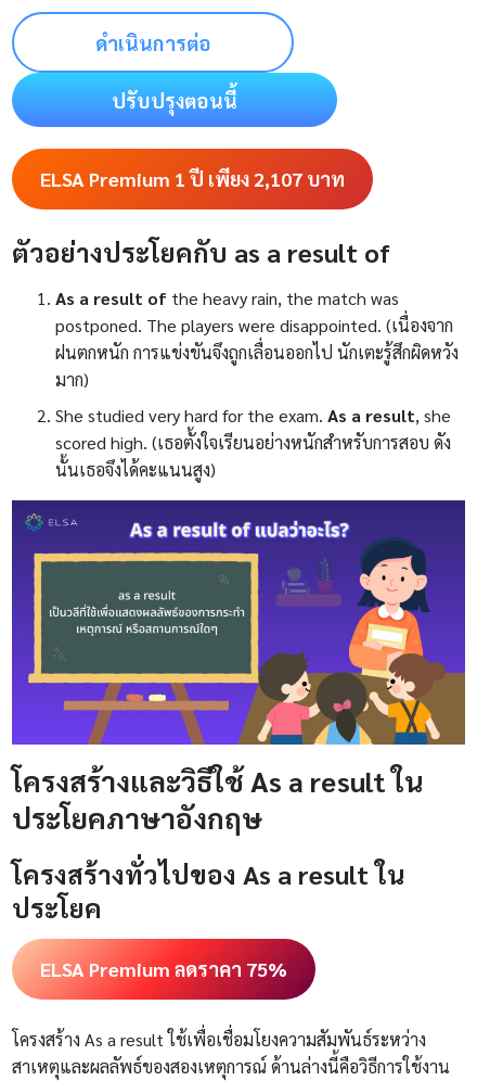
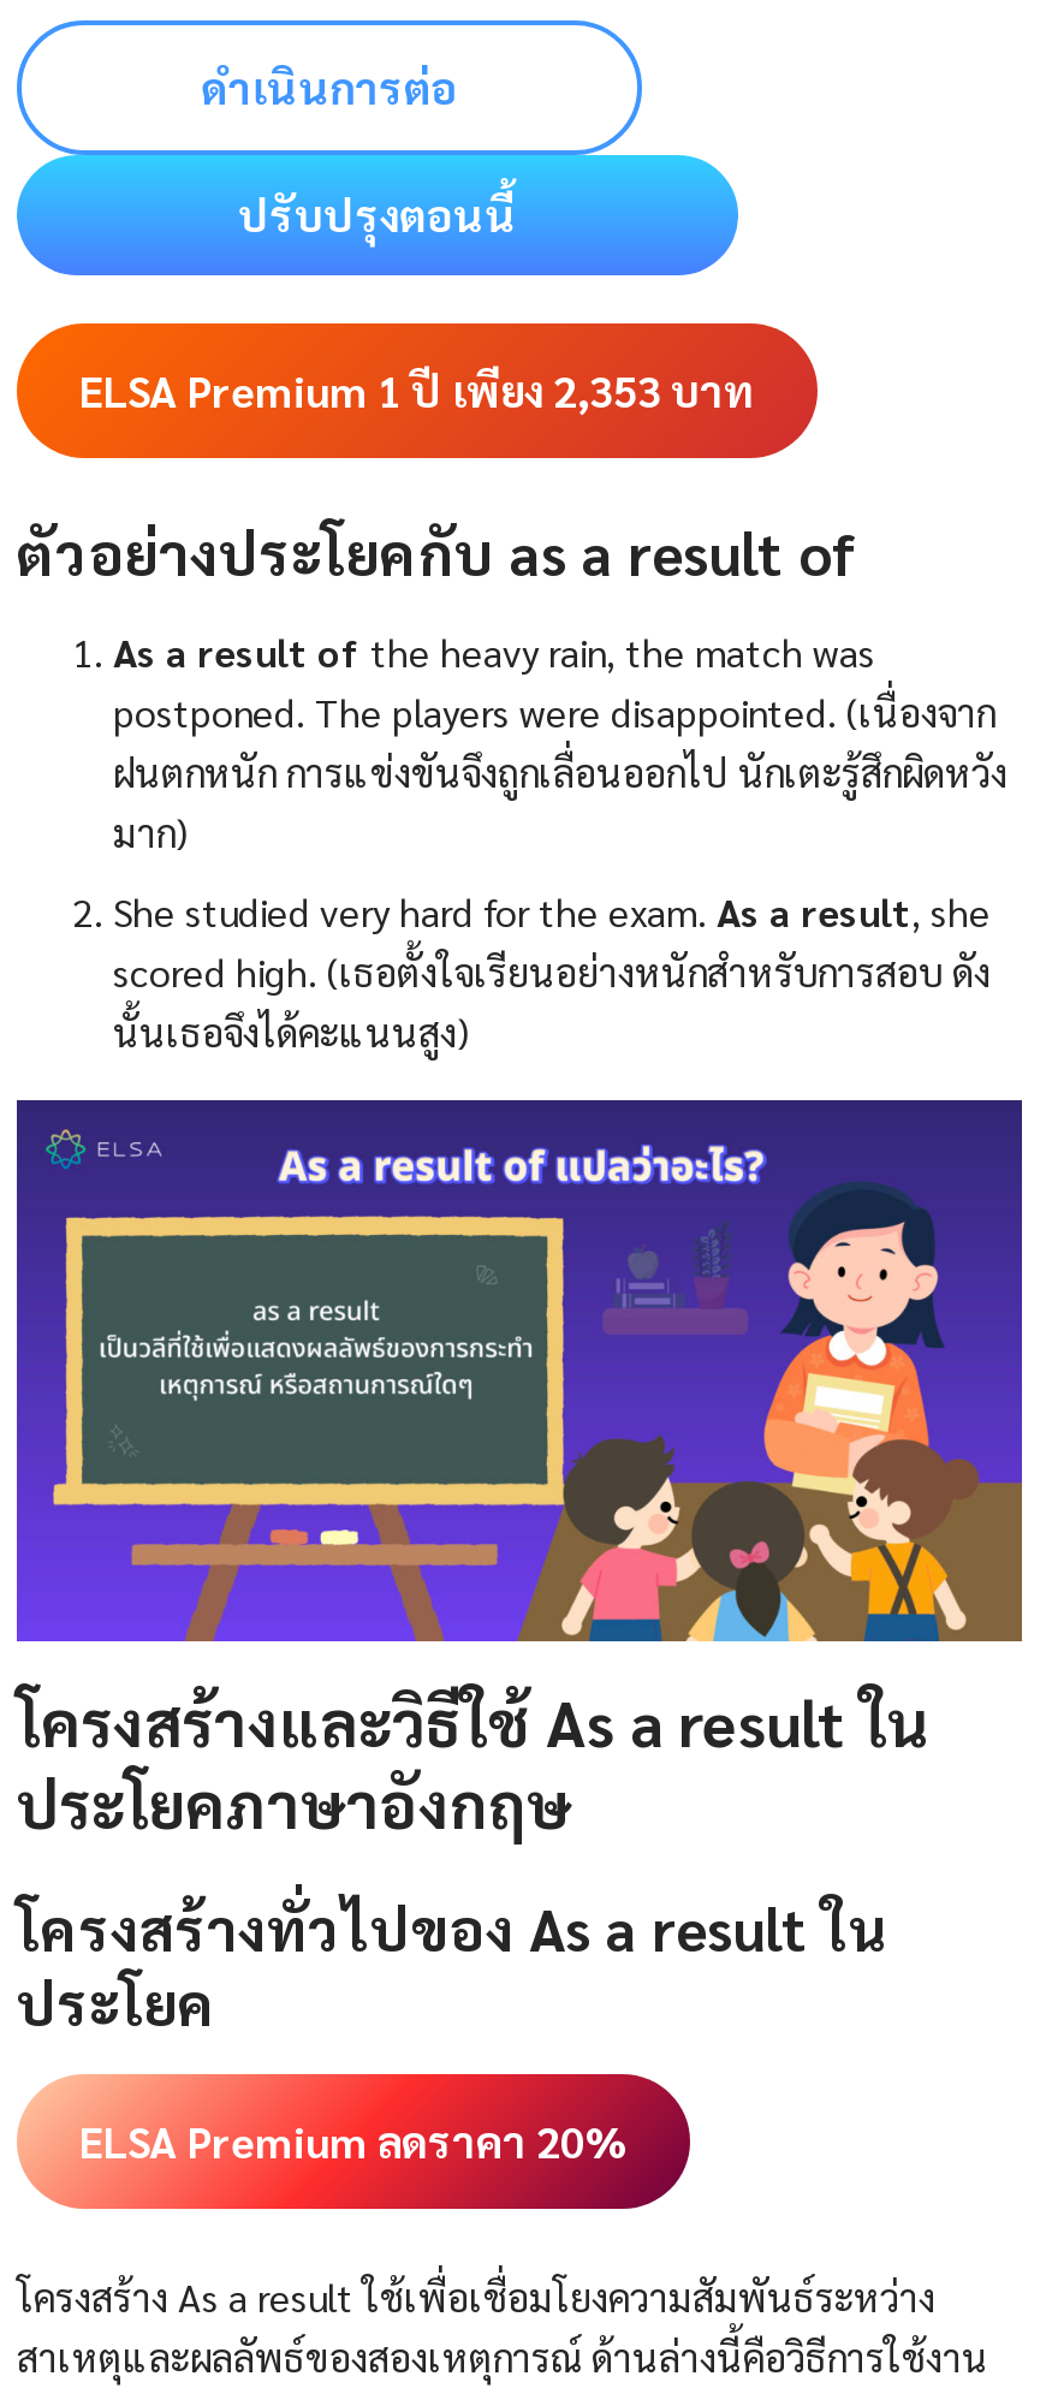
[40,166,345,191] ELSA Premium 1 ปี เพียง 2,107 บาท -> [79,360,755,416] ELSA Premium 1 ปี เพียง 2,353 บาท
[40,957,287,981] ELSA Premium ลดราคา 75% -> [79,2111,628,2167] ELSA Premium ลดราคา 20%

